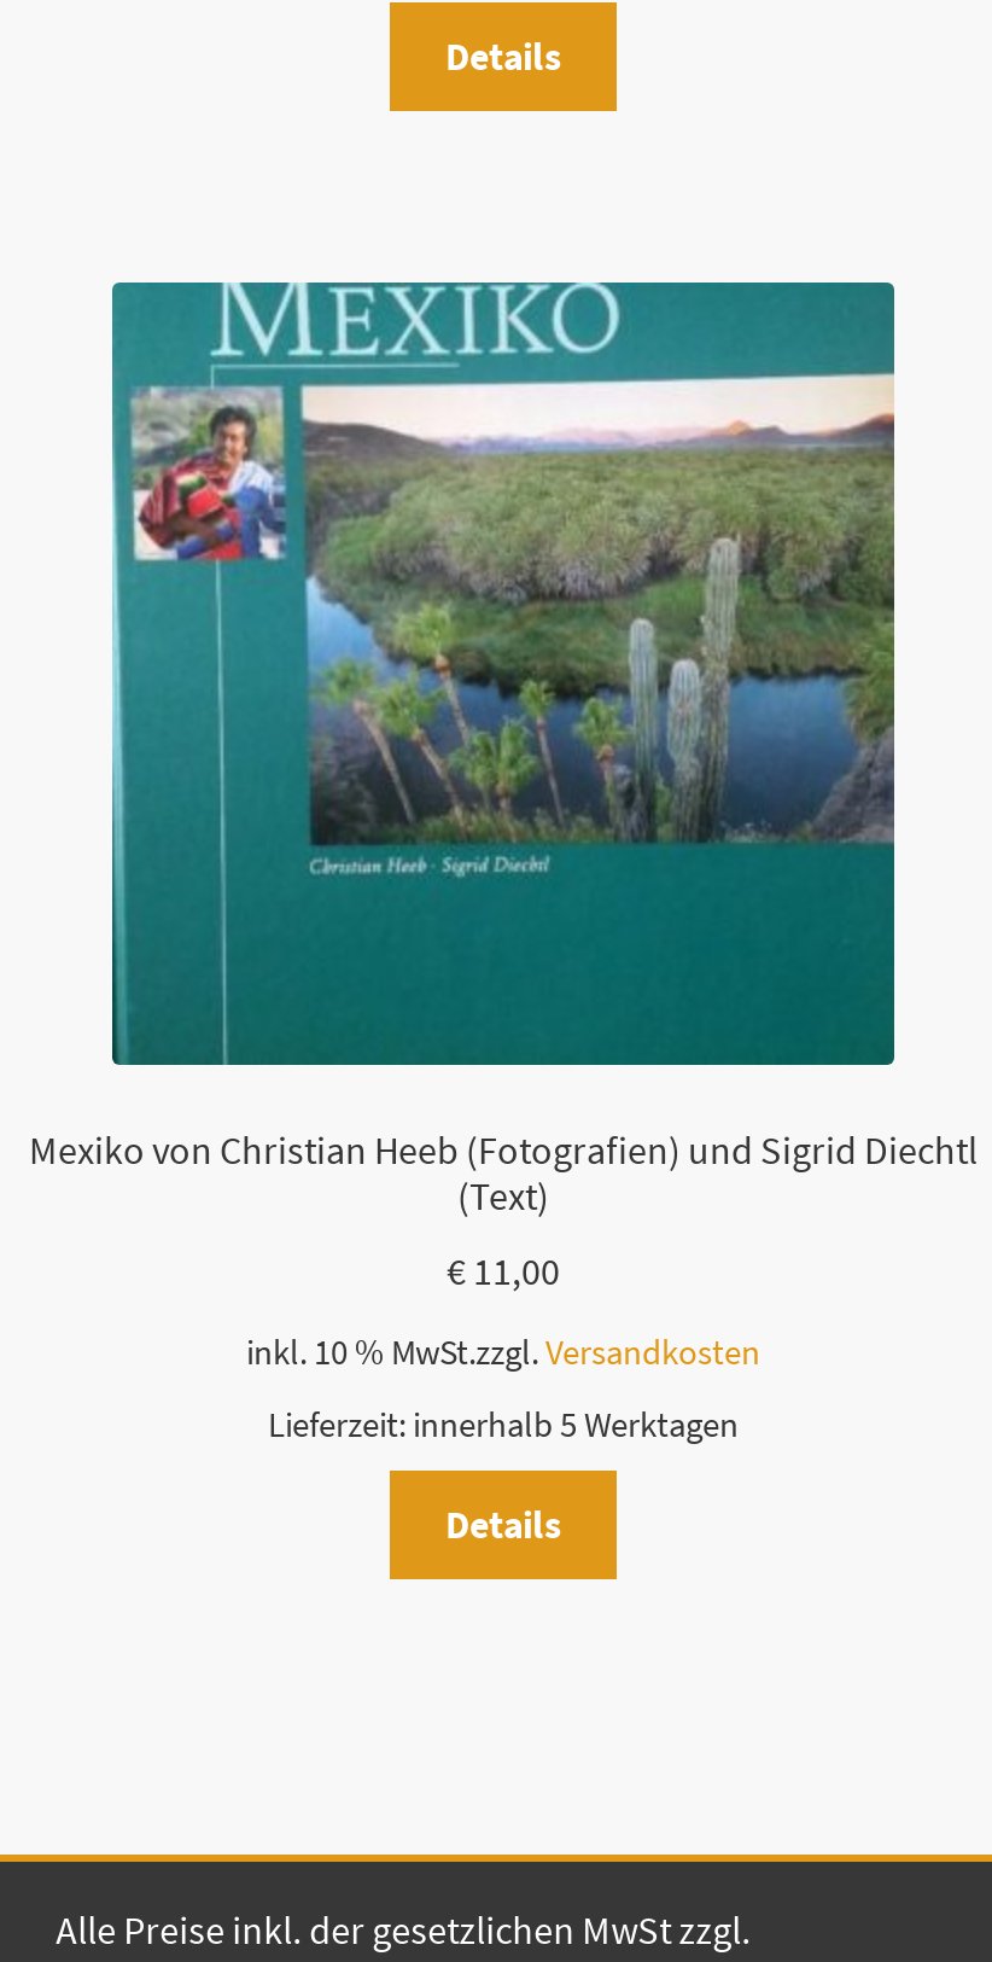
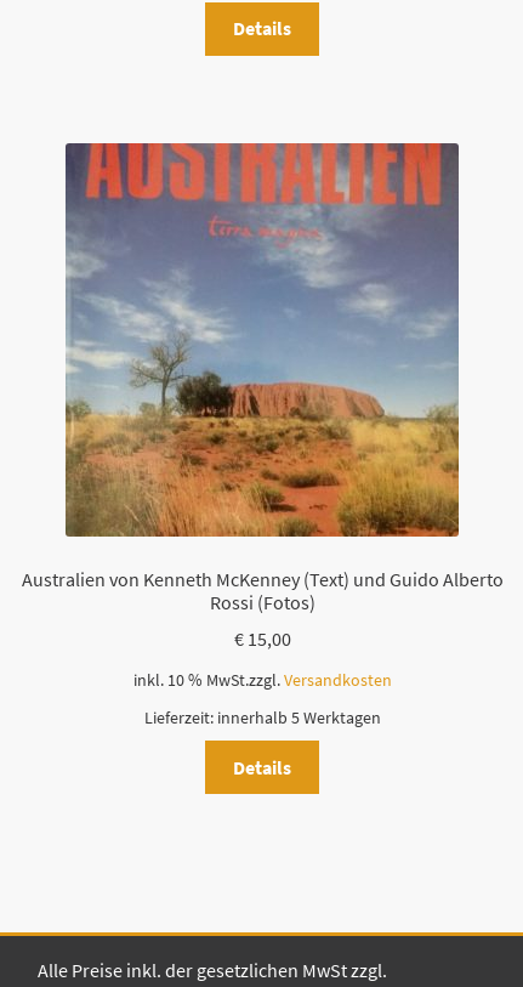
[29,279,978,1220] [image] | Mexiko von Christian Heeb (Fotografien) und Sigrid Diechtl | (Text) -> [21,142,503,614] [image] | Australien von Kenneth McKenney (Text) und Guido Alberto | Rossi (Fotos)
[447,1246,560,1294] €11,00 -> [234,627,291,651] €15,00

